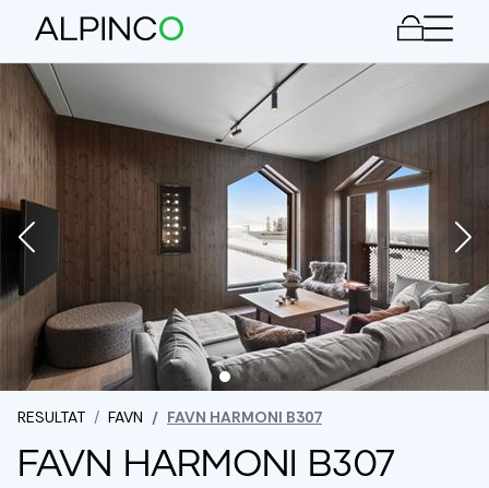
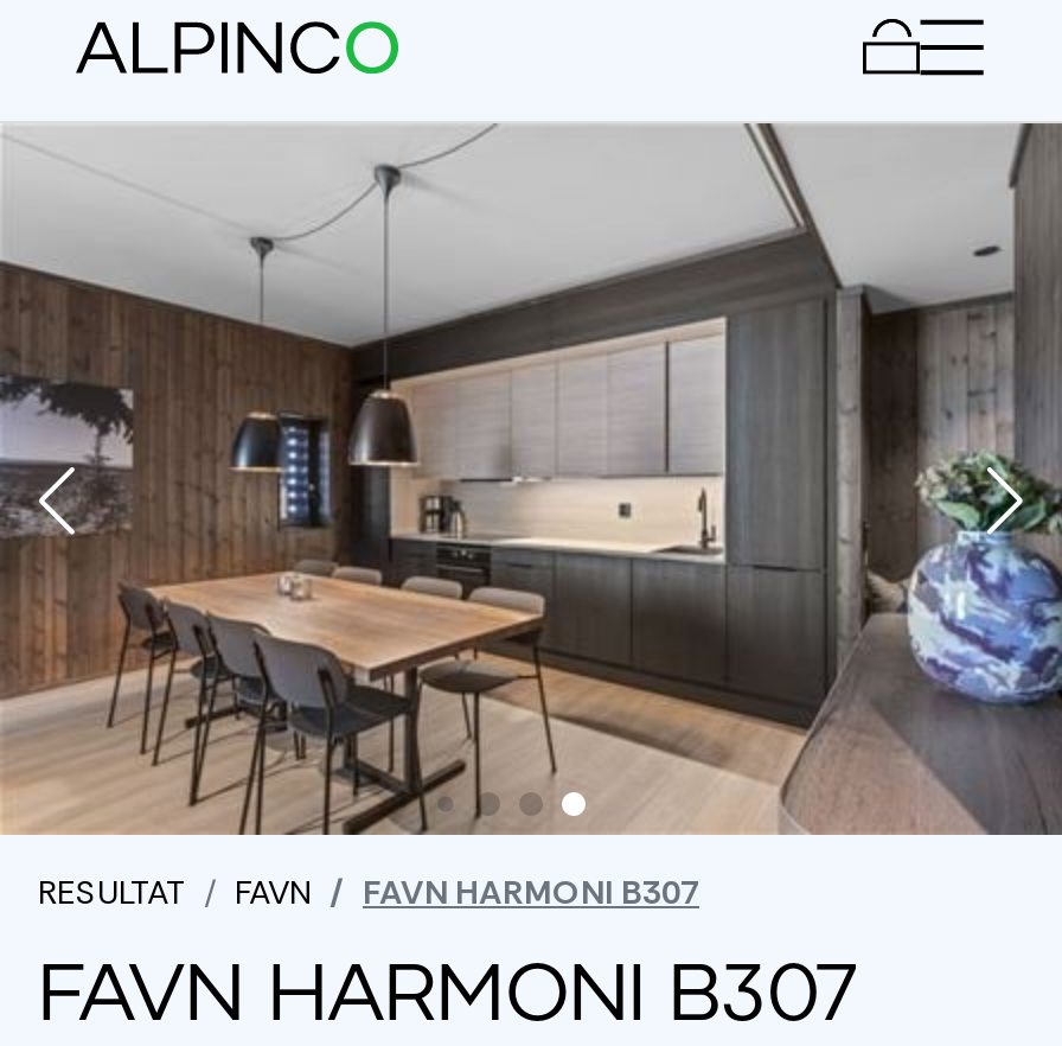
[3,62,486,392] [image] -> [7,123,1055,837] [image]

